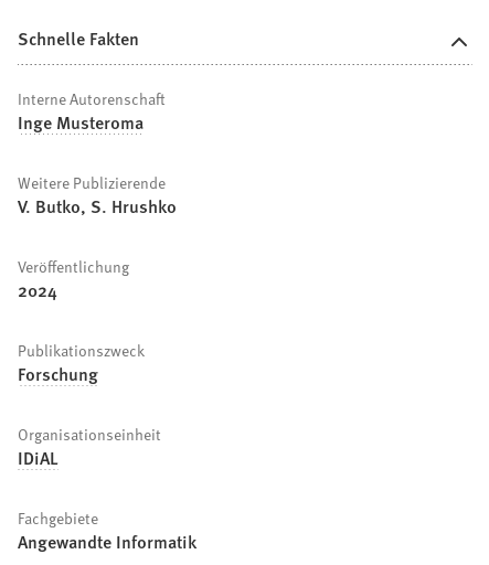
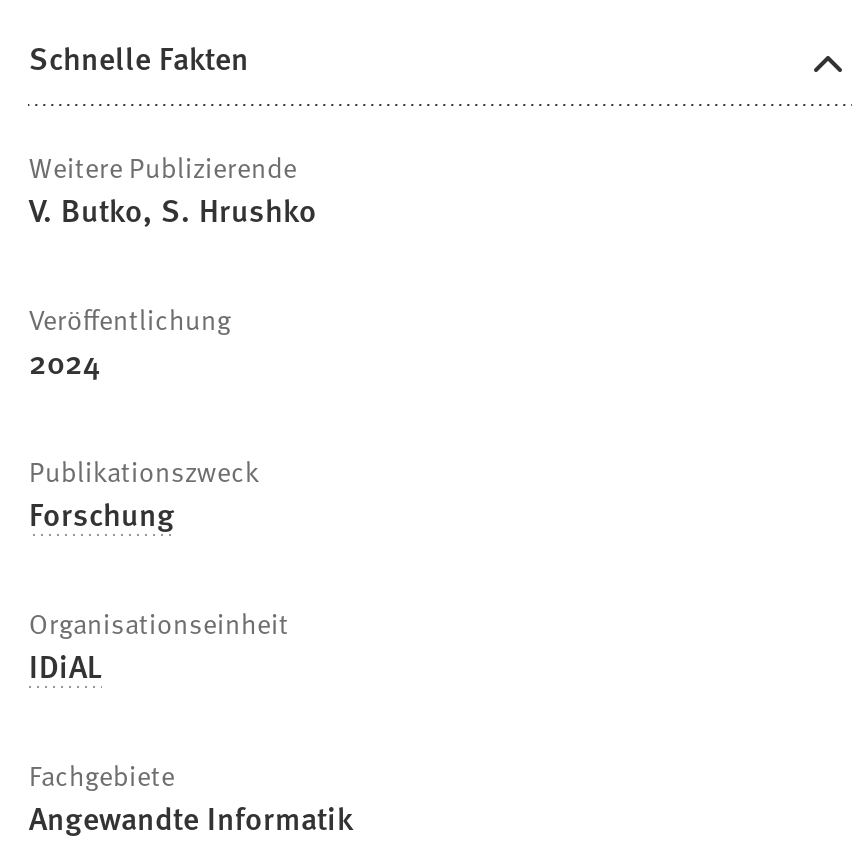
[18,87,166,135] Interne Autorenschaft | Inge Musteroma -> none

